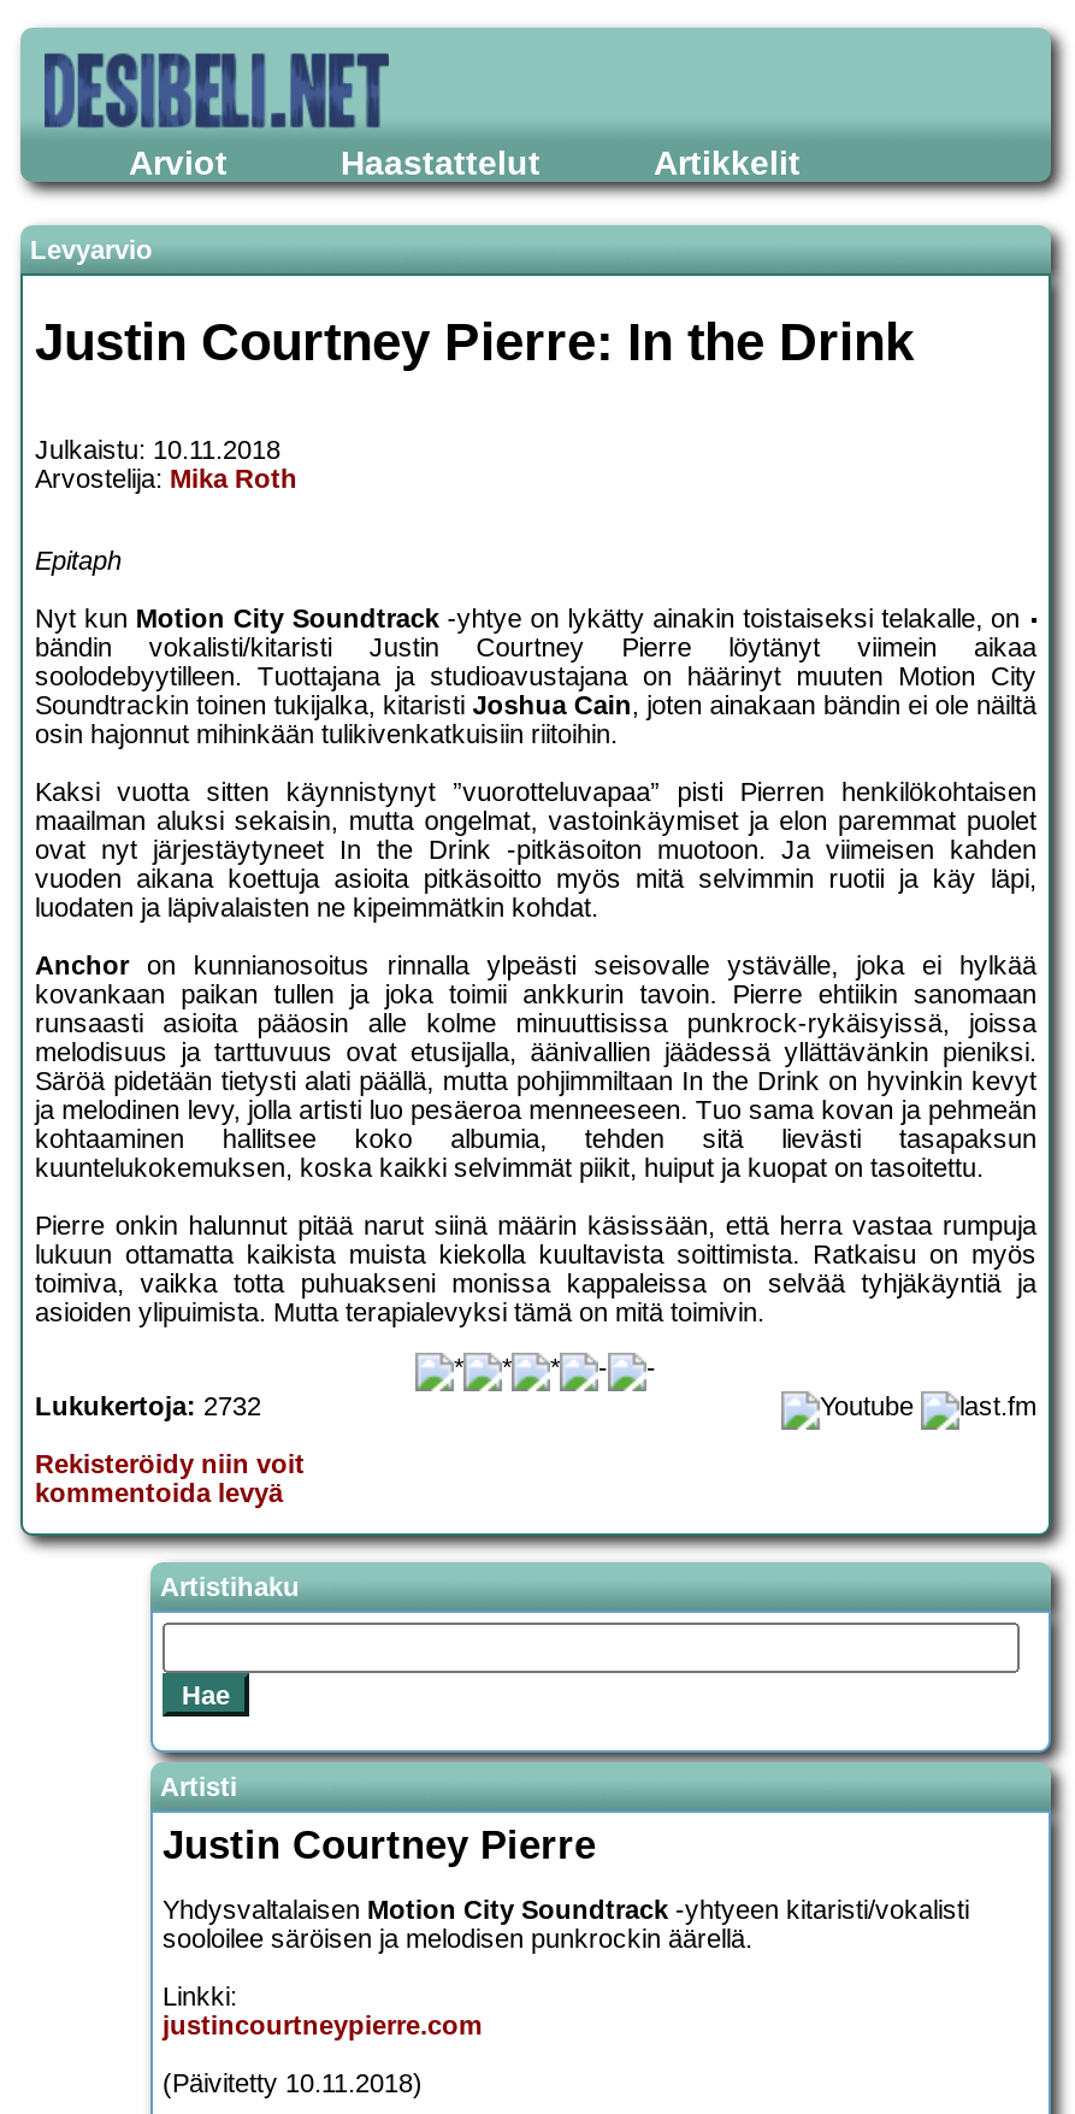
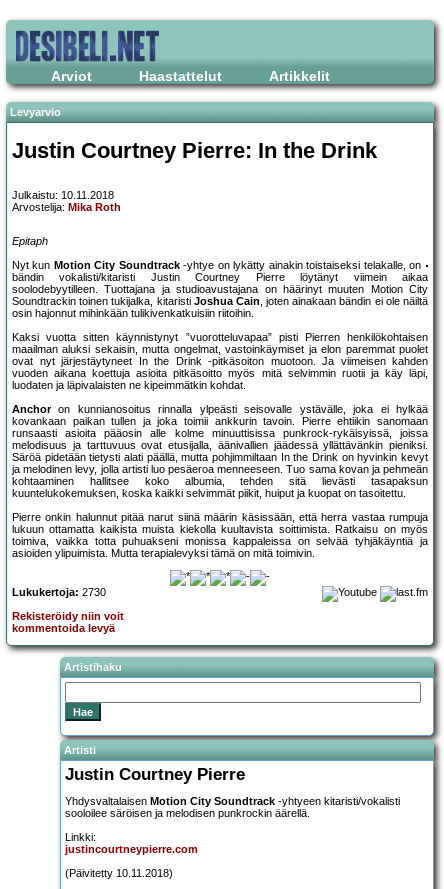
[35,1392,261,1421] Lukukertoja: 2732 -> [12,586,106,598] Lukukertoja: 2730

